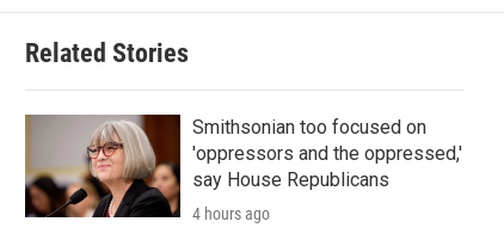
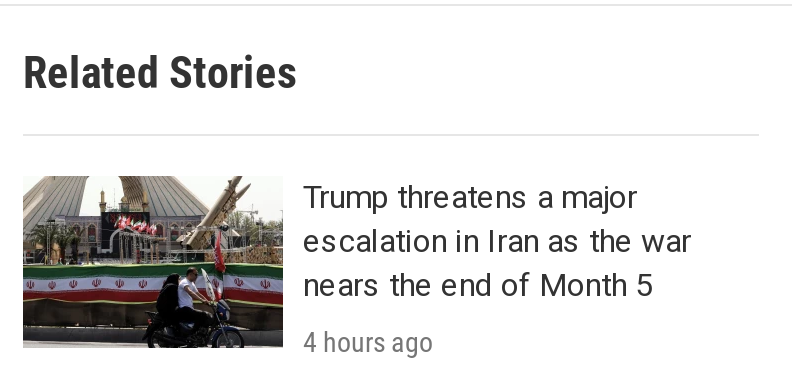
[24,113,462,219] [image] | Smithsonian too focused on | 'oppressors and the oppressed,' | say House Republicans -> [21,174,691,350] [image] | Trump threatens a major | escalation in Iran as the war | nears the end of Month 5

